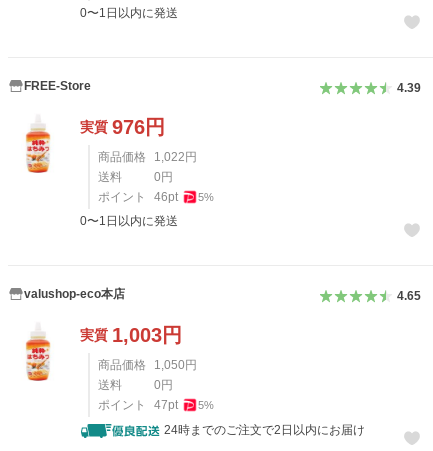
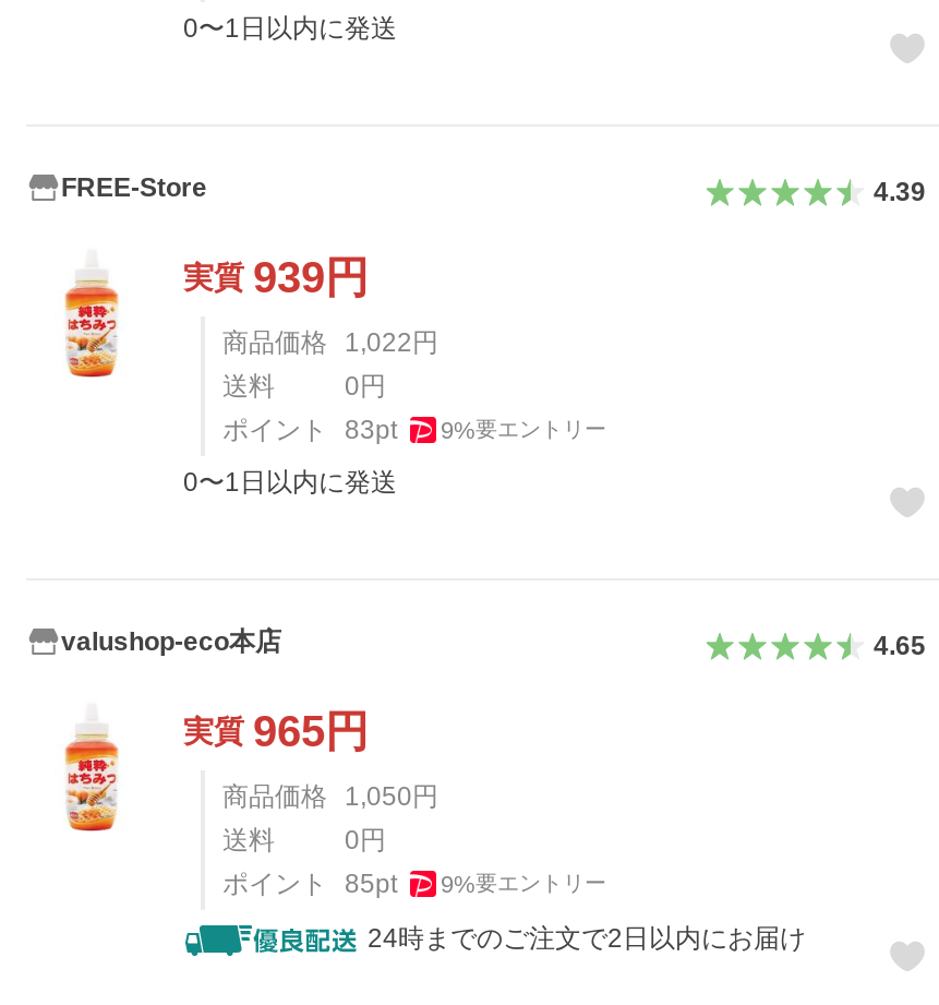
[80,116,165,138] 実質976円 -> [183,253,369,301] 実質939円
[98,190,214,204] ポイント 46pt | 5% -> [222,415,606,445] ポイント 83pt | 9%要エントリー
[80,324,182,346] 実質1,003円 -> [183,707,369,755] 実質965円
[98,398,214,412] ポイント 47pt | 5% -> [222,869,606,899] ポイント 85pt | 9%要エントリー

